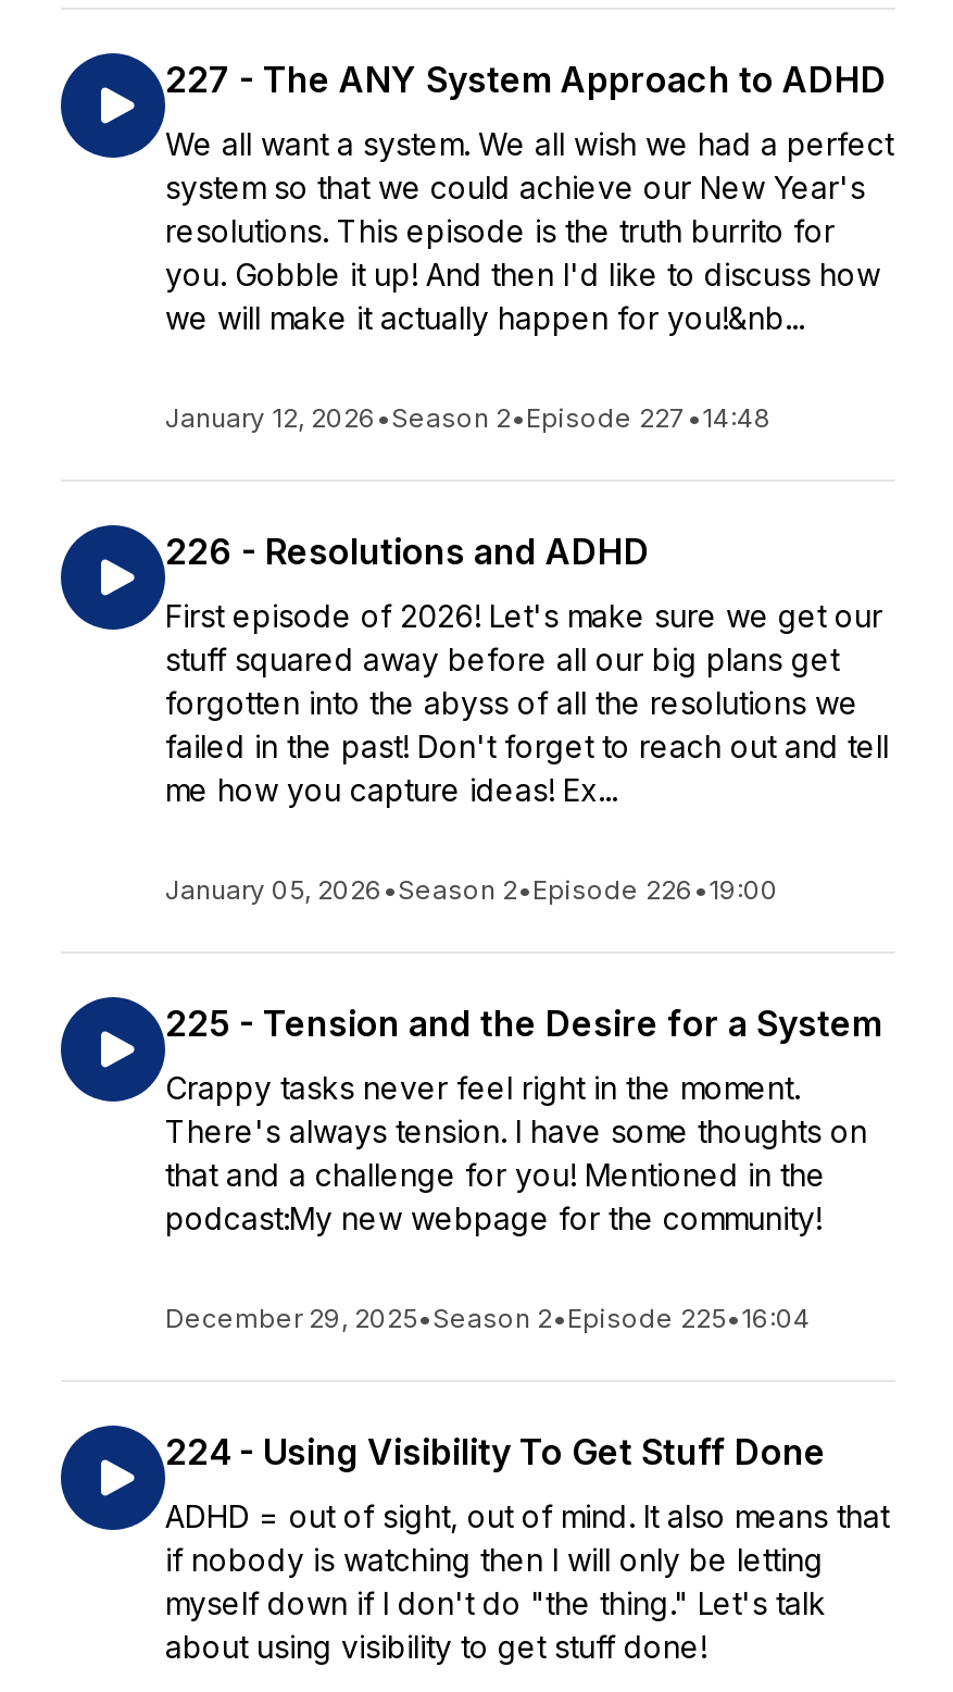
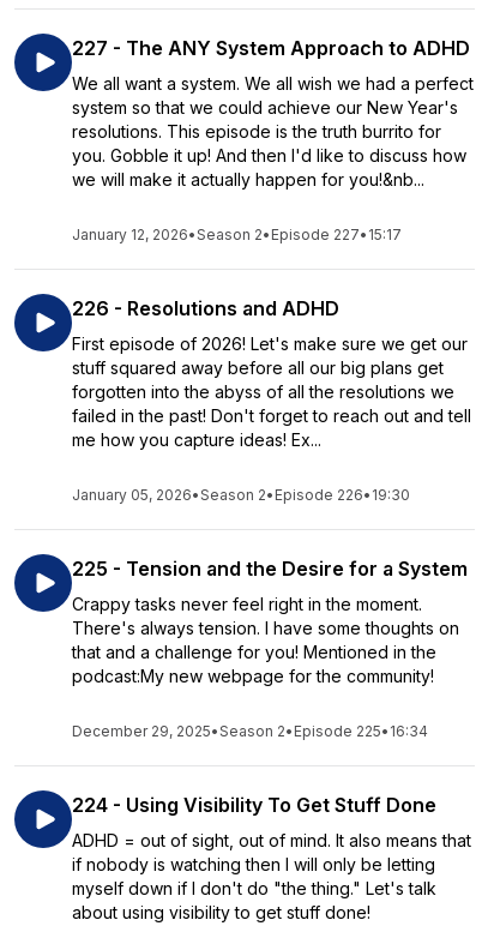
[165,401,772,434] January 12, 2026 •Season 2•Episode 227 •14:48 -> [72,226,402,243] January 12, 2026 •Season 2•Episode 227 •15:17
[165,873,778,906] January 05, 2026 •Season 2•Episode 226 •19:00 -> [72,486,410,504] January 05, 2026 •Season 2•Episode 226 •19:30
[165,1302,811,1334] December 29, 2025•Season 2•Episode 225•16:04 -> [72,722,428,740] December 29, 2025•Season 2•Episode 225•16:34

